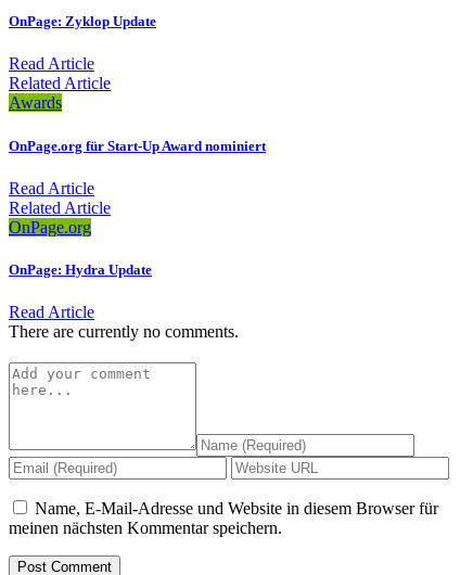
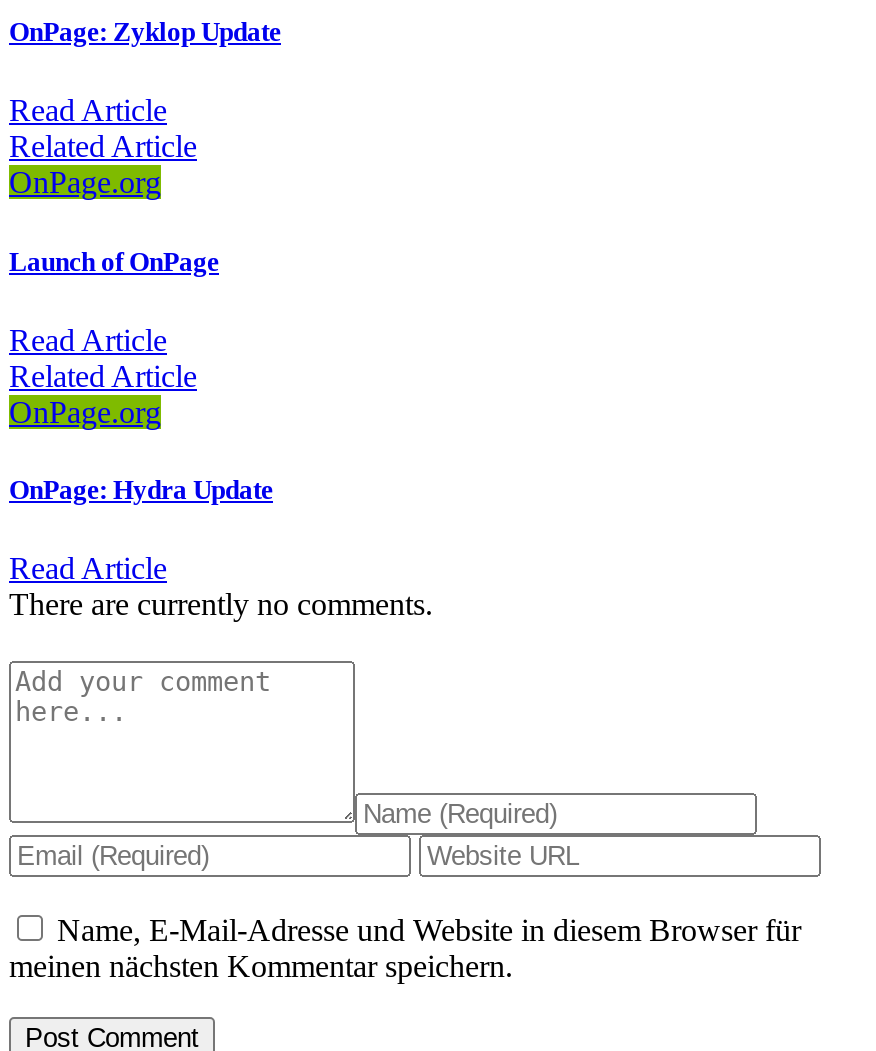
[9,94,62,112] Awards -> [9,166,161,200] OnPage.org
[9,137,266,154] OnPage.org für Start-Up Award nominiert -> [9,246,219,276] Launch of OnPage

